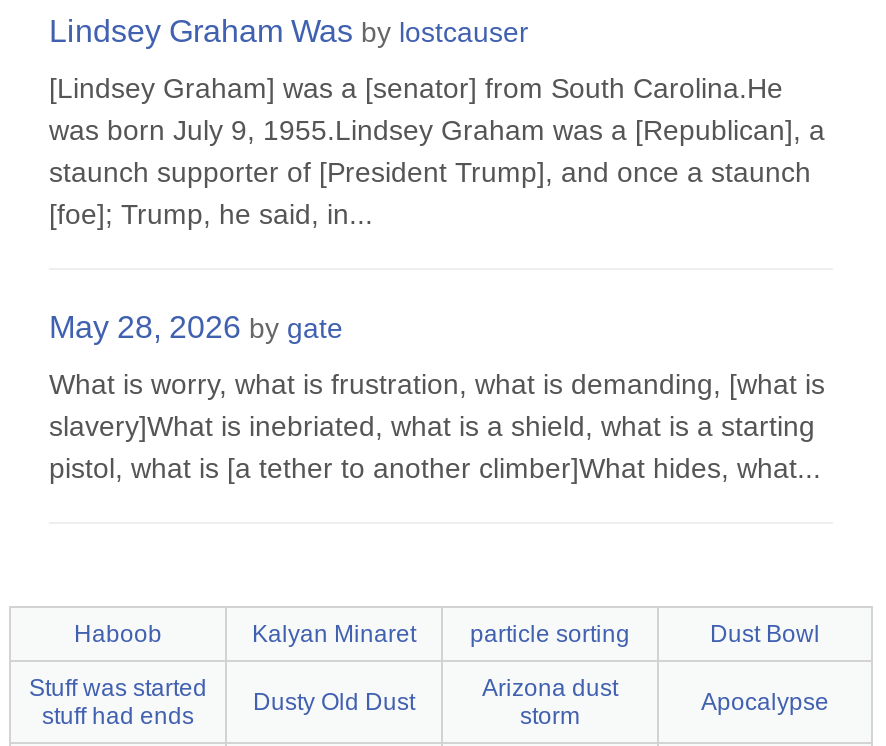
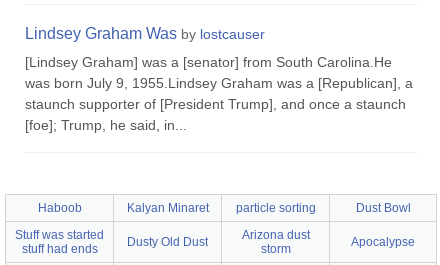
[49,310,825,484] May 28, 2026 by gate | What is worry, what is frustration, what is demanding, [what is | slavery]What is inebriated, what is a shield, what is a starting | pistol, what is [a tether to another climber]What hides, what... -> none

